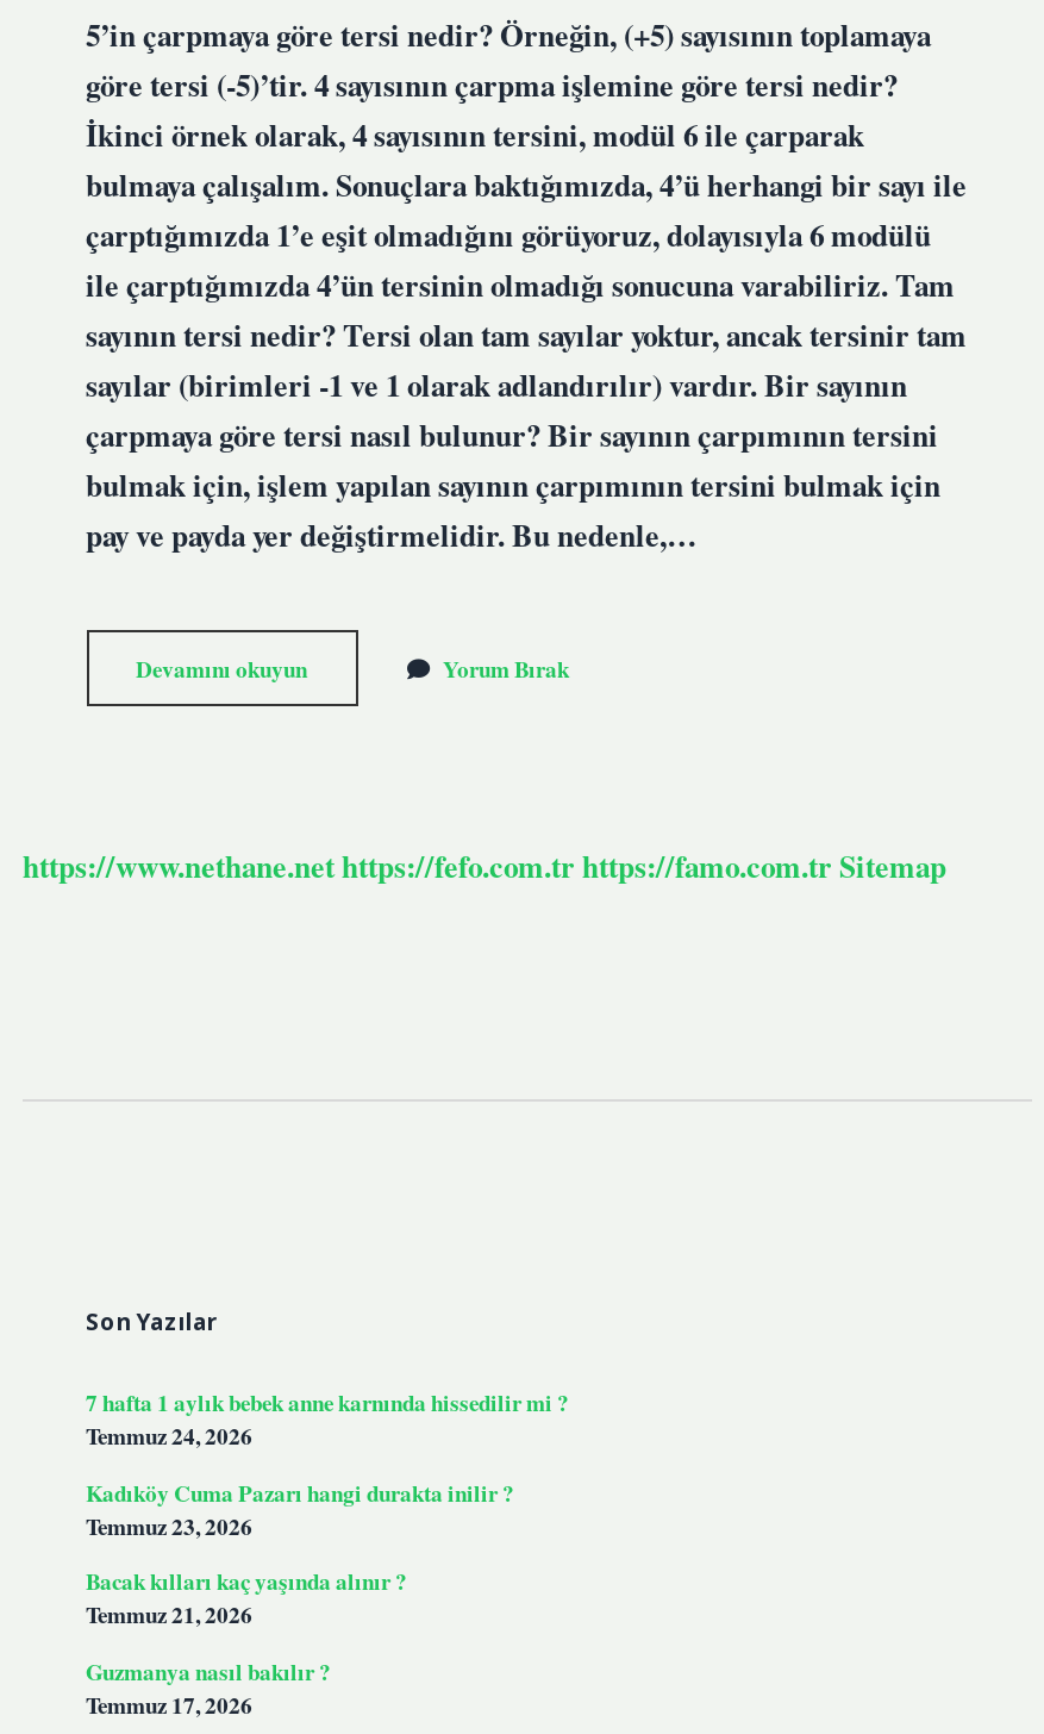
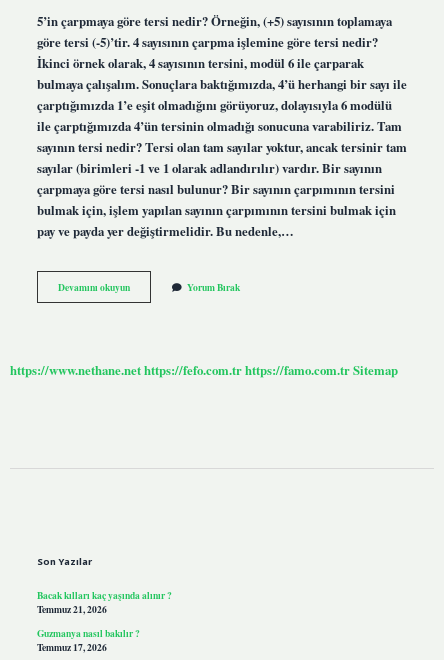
[86,1386,569,1542] 7 hafta 1 aylık bebek anne karnında hissedilir mi ? | Temmuz 24, 2026 | Kadıköy Cuma Pazarı hangi durakta inilir ? | Temmuz 23, 2026 -> none

